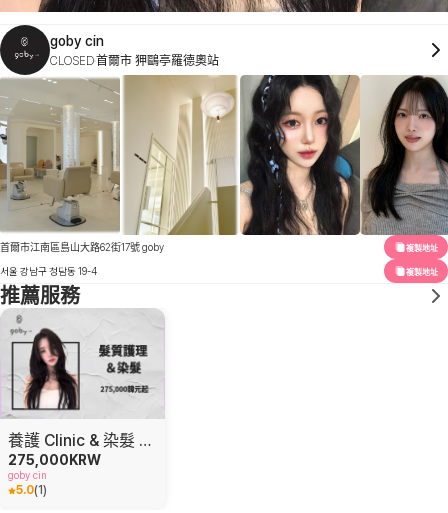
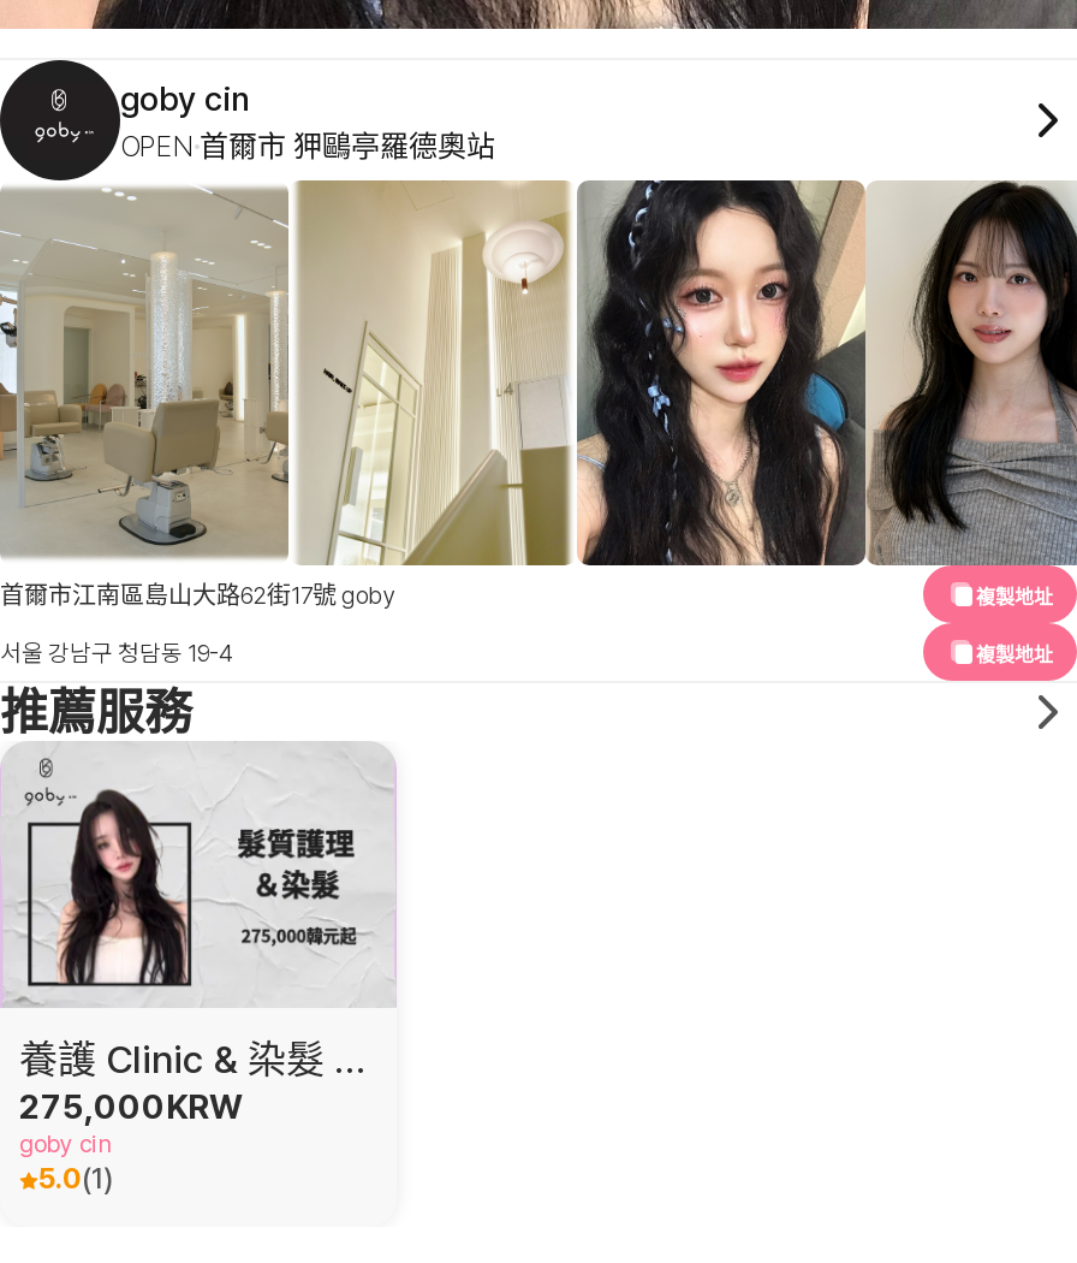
[50,54,219,68] CLOSED 首爾市 狎鷗亭羅德奧站 -> [120,130,495,163] OPEN 首爾市 狎鷗亭羅德奧站

